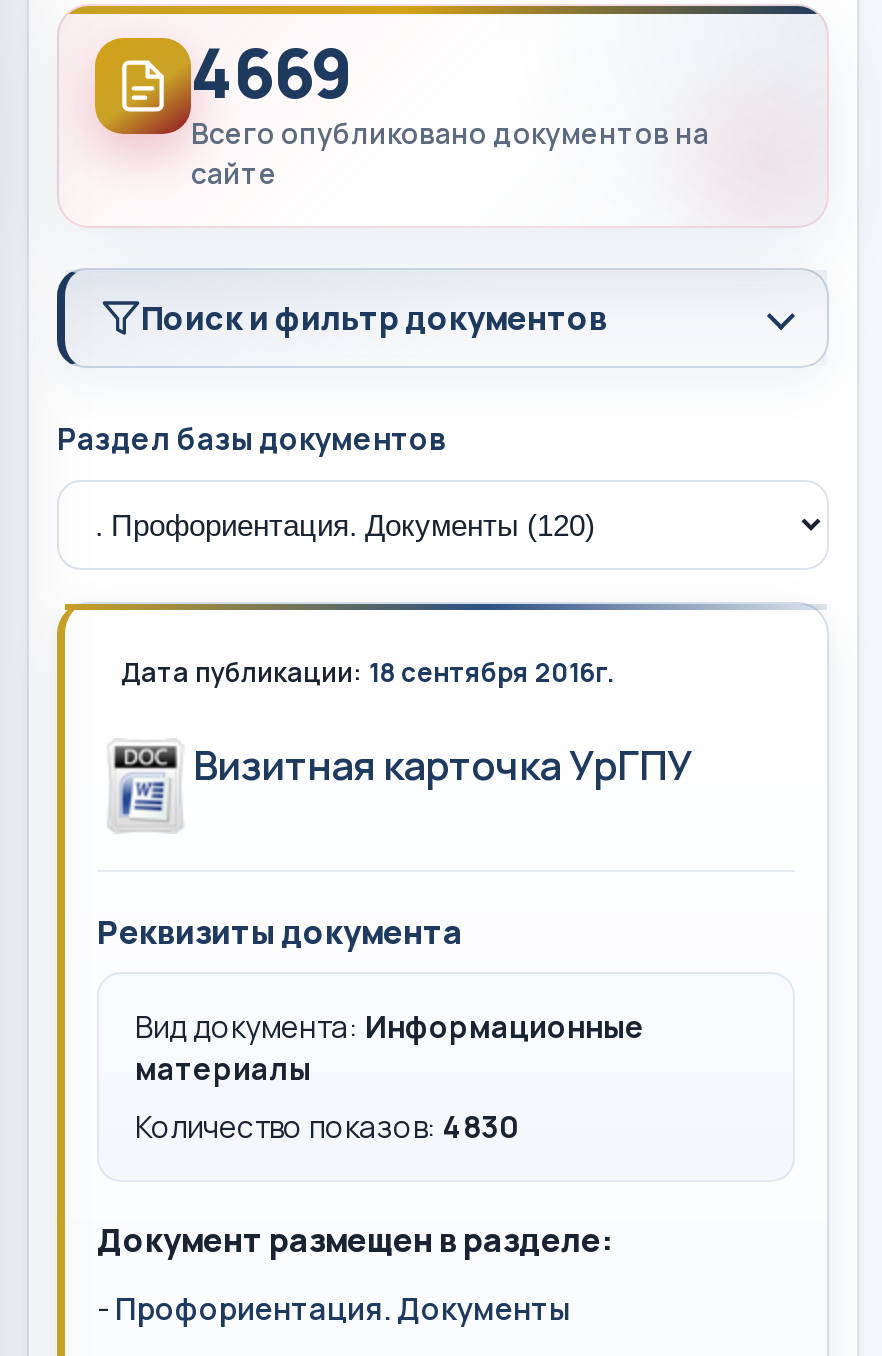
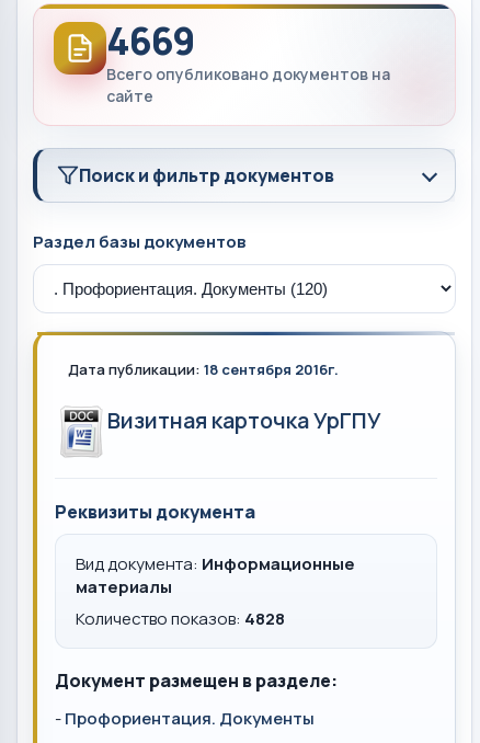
[135,1106,519,1148] Количество показов: 4830 -> [76,607,285,630] Количество показов: 4828

